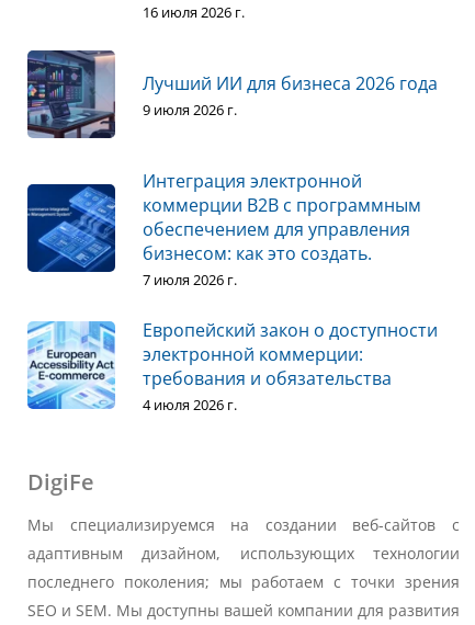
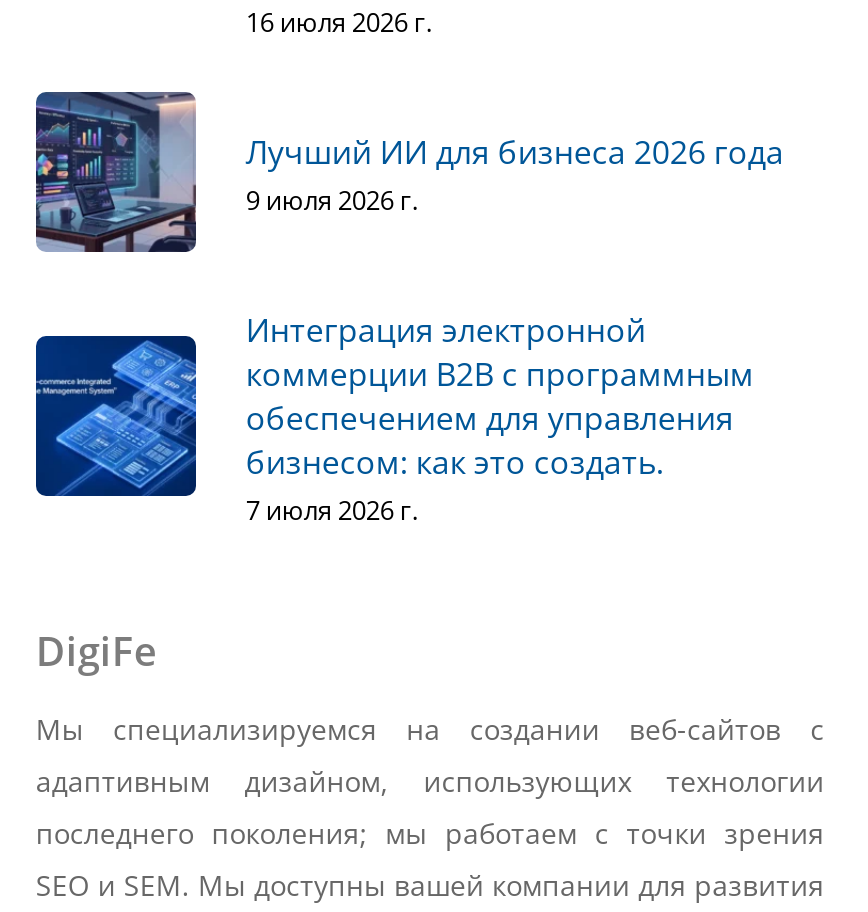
[26,318,438,414] [image] | Европейский закон о доступности | электронной коммерции: | требования и обязательства | 4 июля 2026 г. -> none

